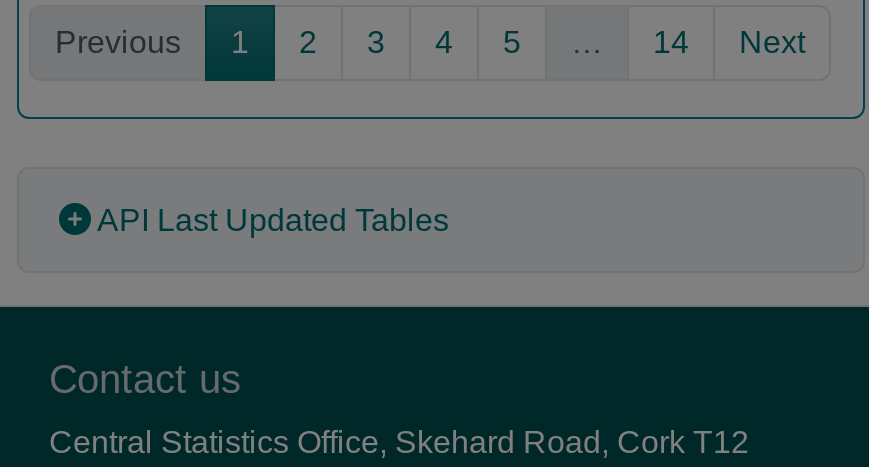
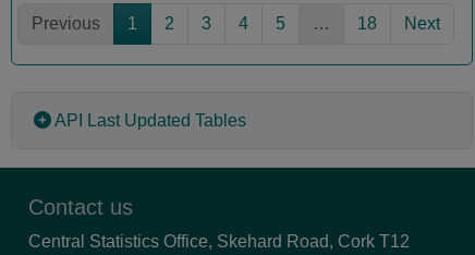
[653,24,689,58] 14 -> [357,14,377,32] 18

